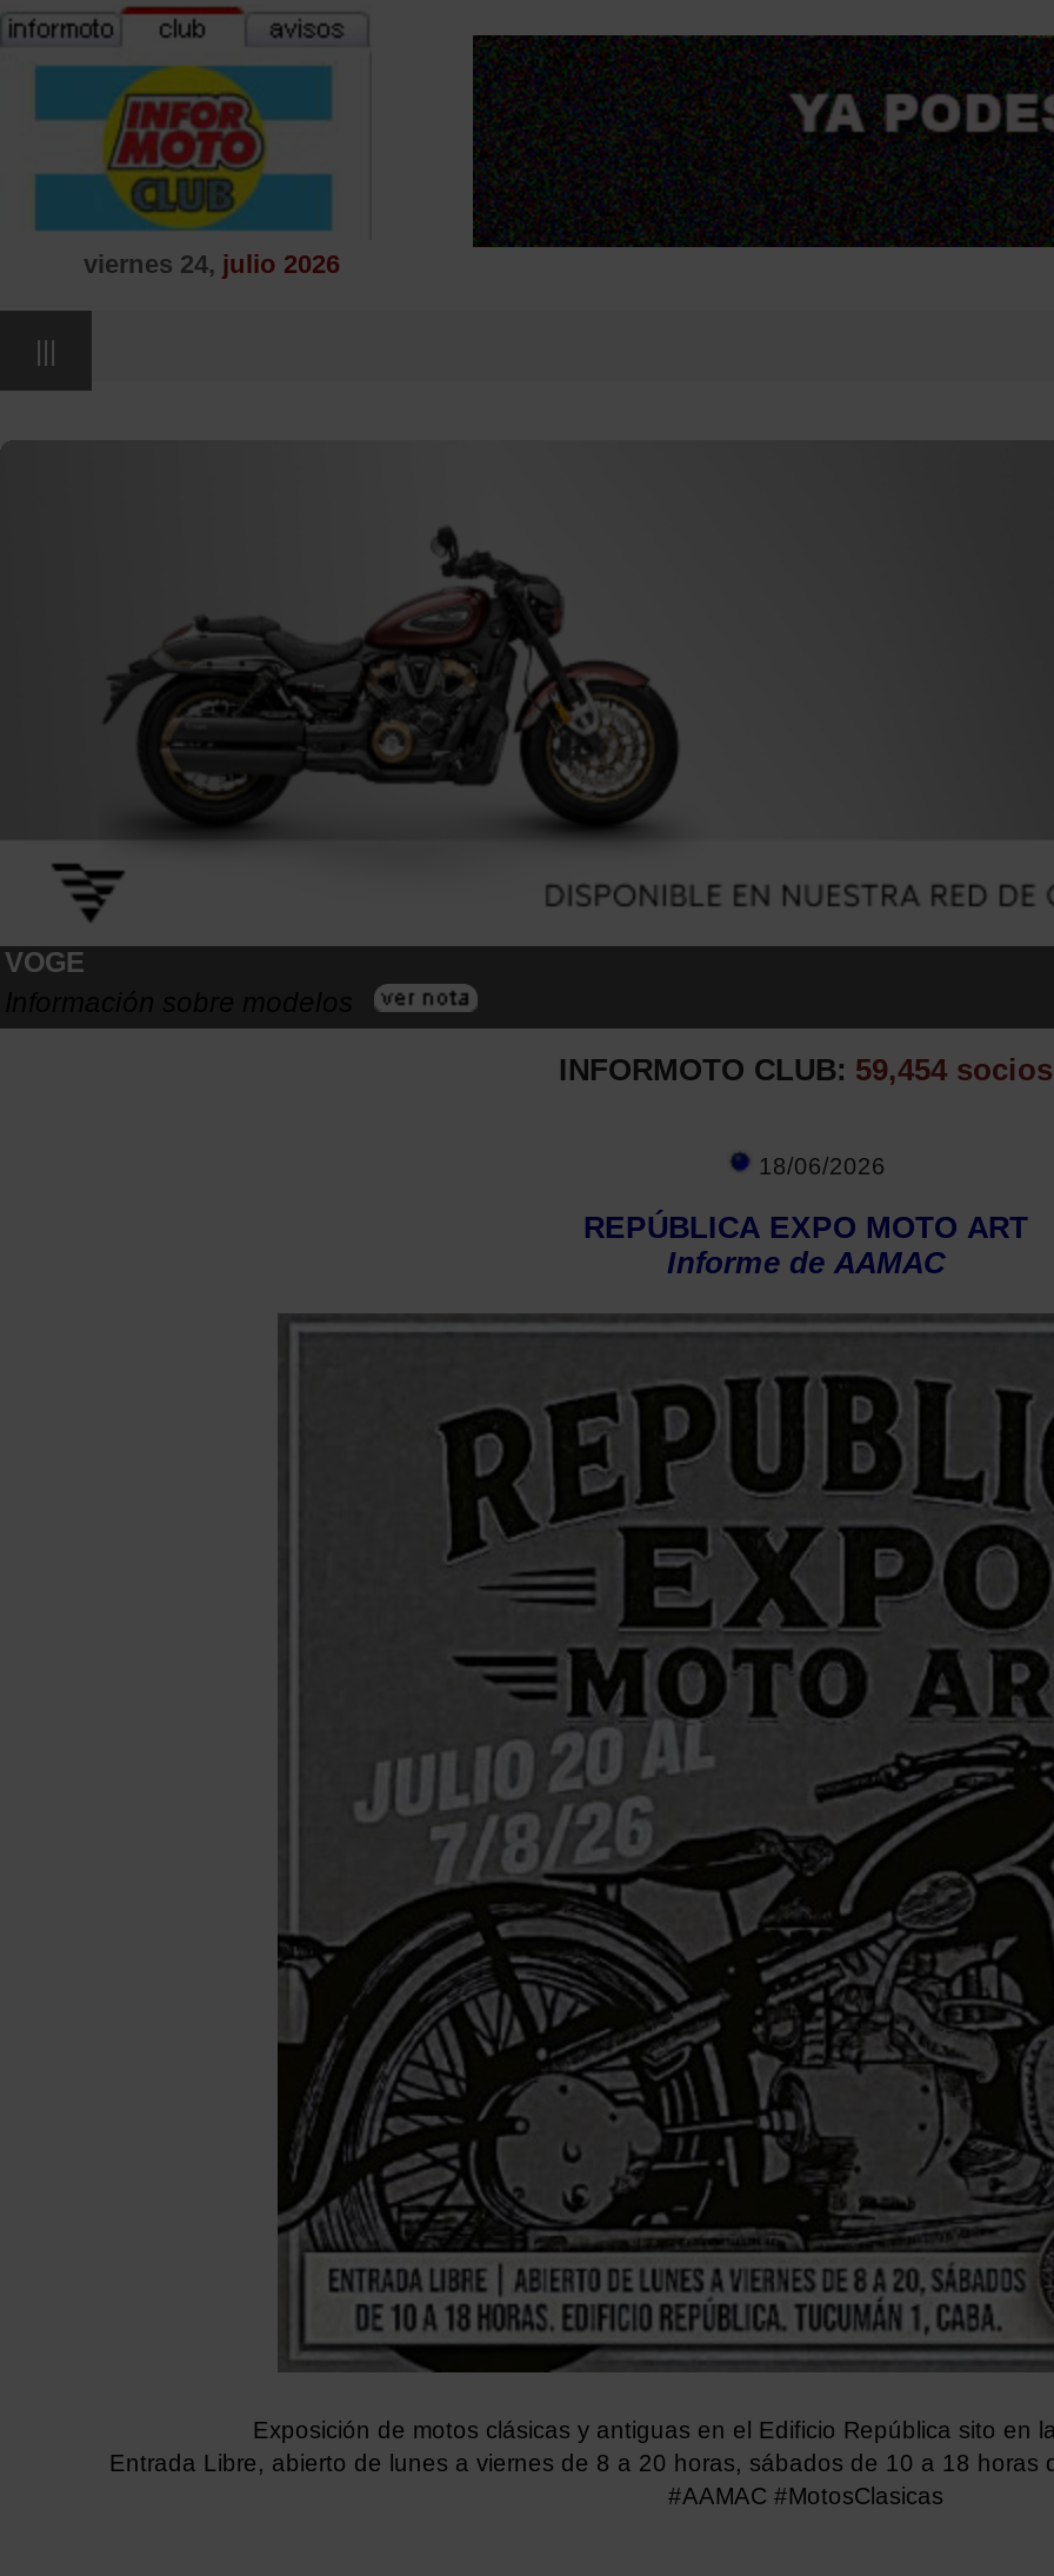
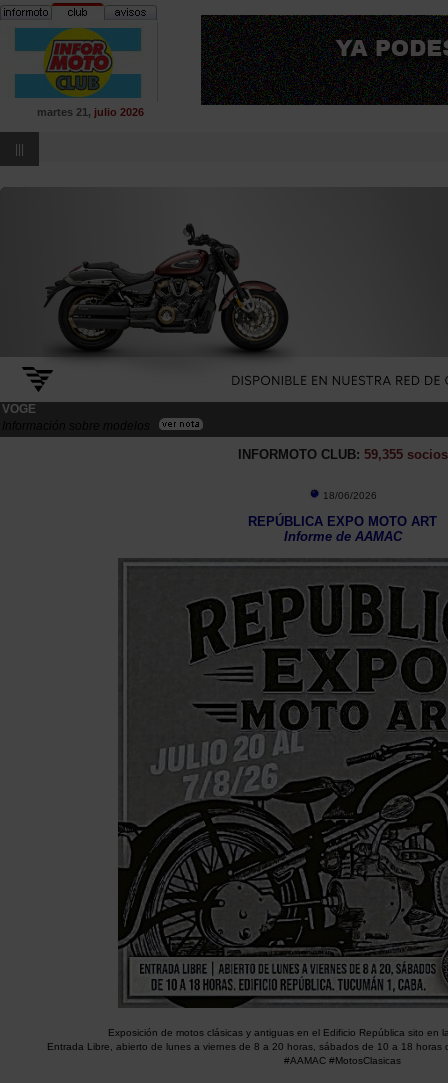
[84,249,340,278] viernes 24, julio 2026 -> [36,106,143,118] martes 21, julio 2026
[559,1052,1053,1087] INFORMOTO CLUB: 59,454 socios -> [237,447,447,462] INFORMOTO CLUB: 59,355 socios

